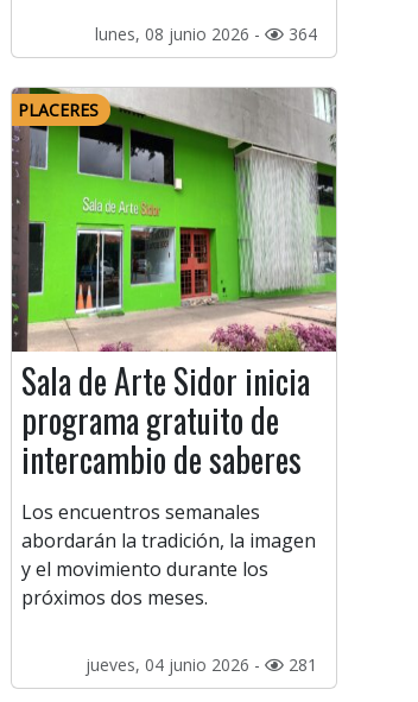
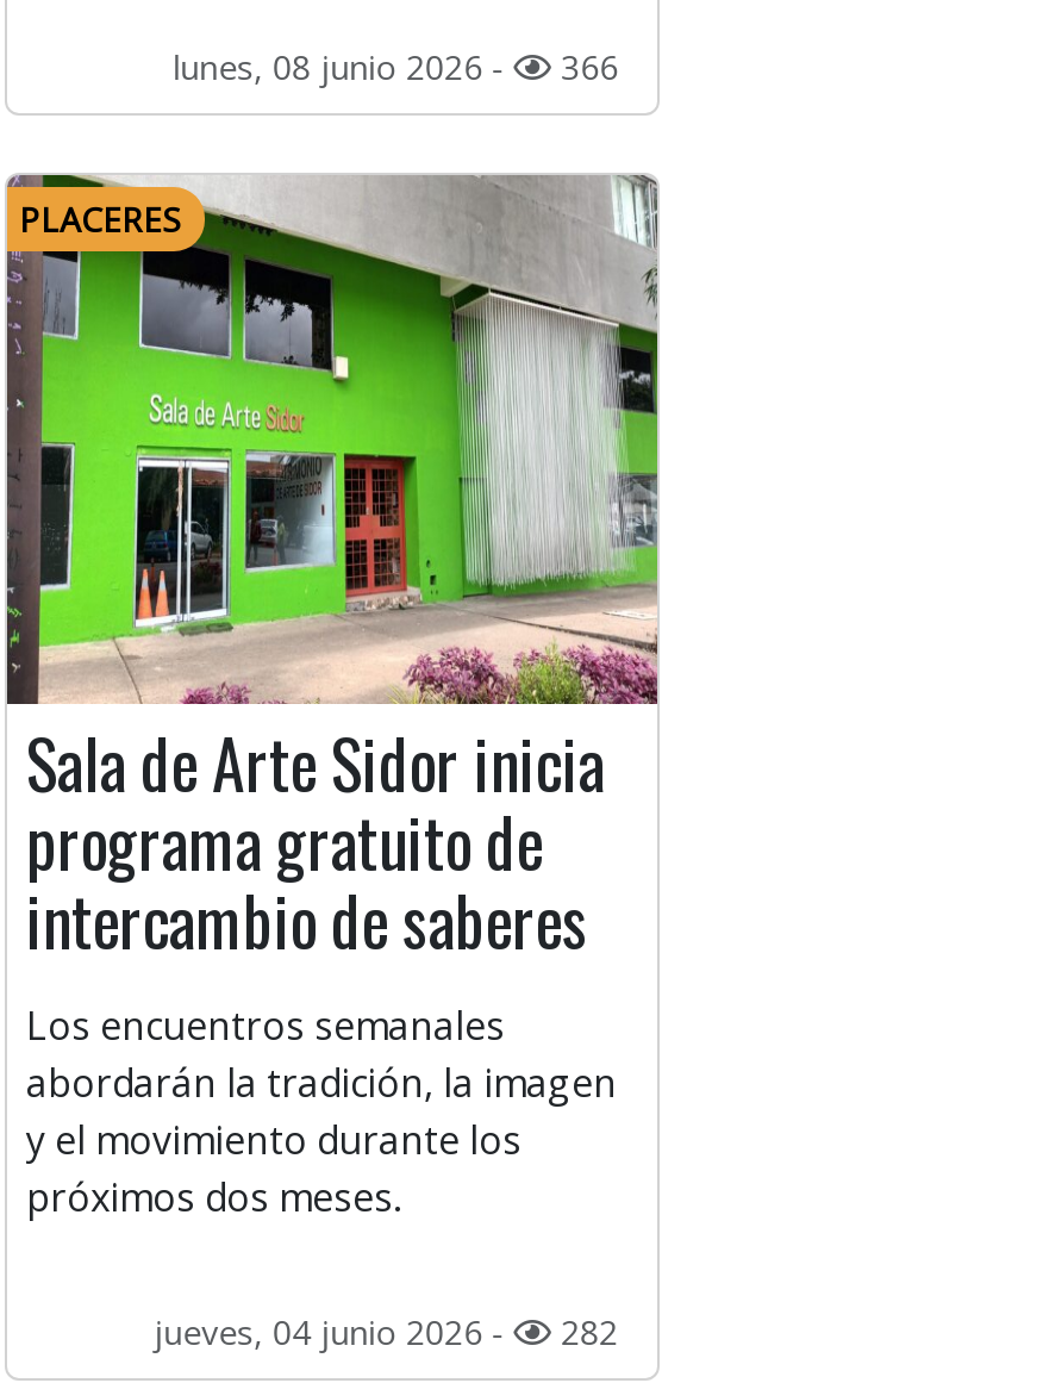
[95,23,317,45] lunes, 08 junio 2026 - 364 -> [173,44,618,89] lunes, 08 junio 2026 - 366
[85,653,317,676] jueves, 04 junio 2026 - 281 -> [154,1309,618,1354] jueves, 04 junio 2026 - 282

